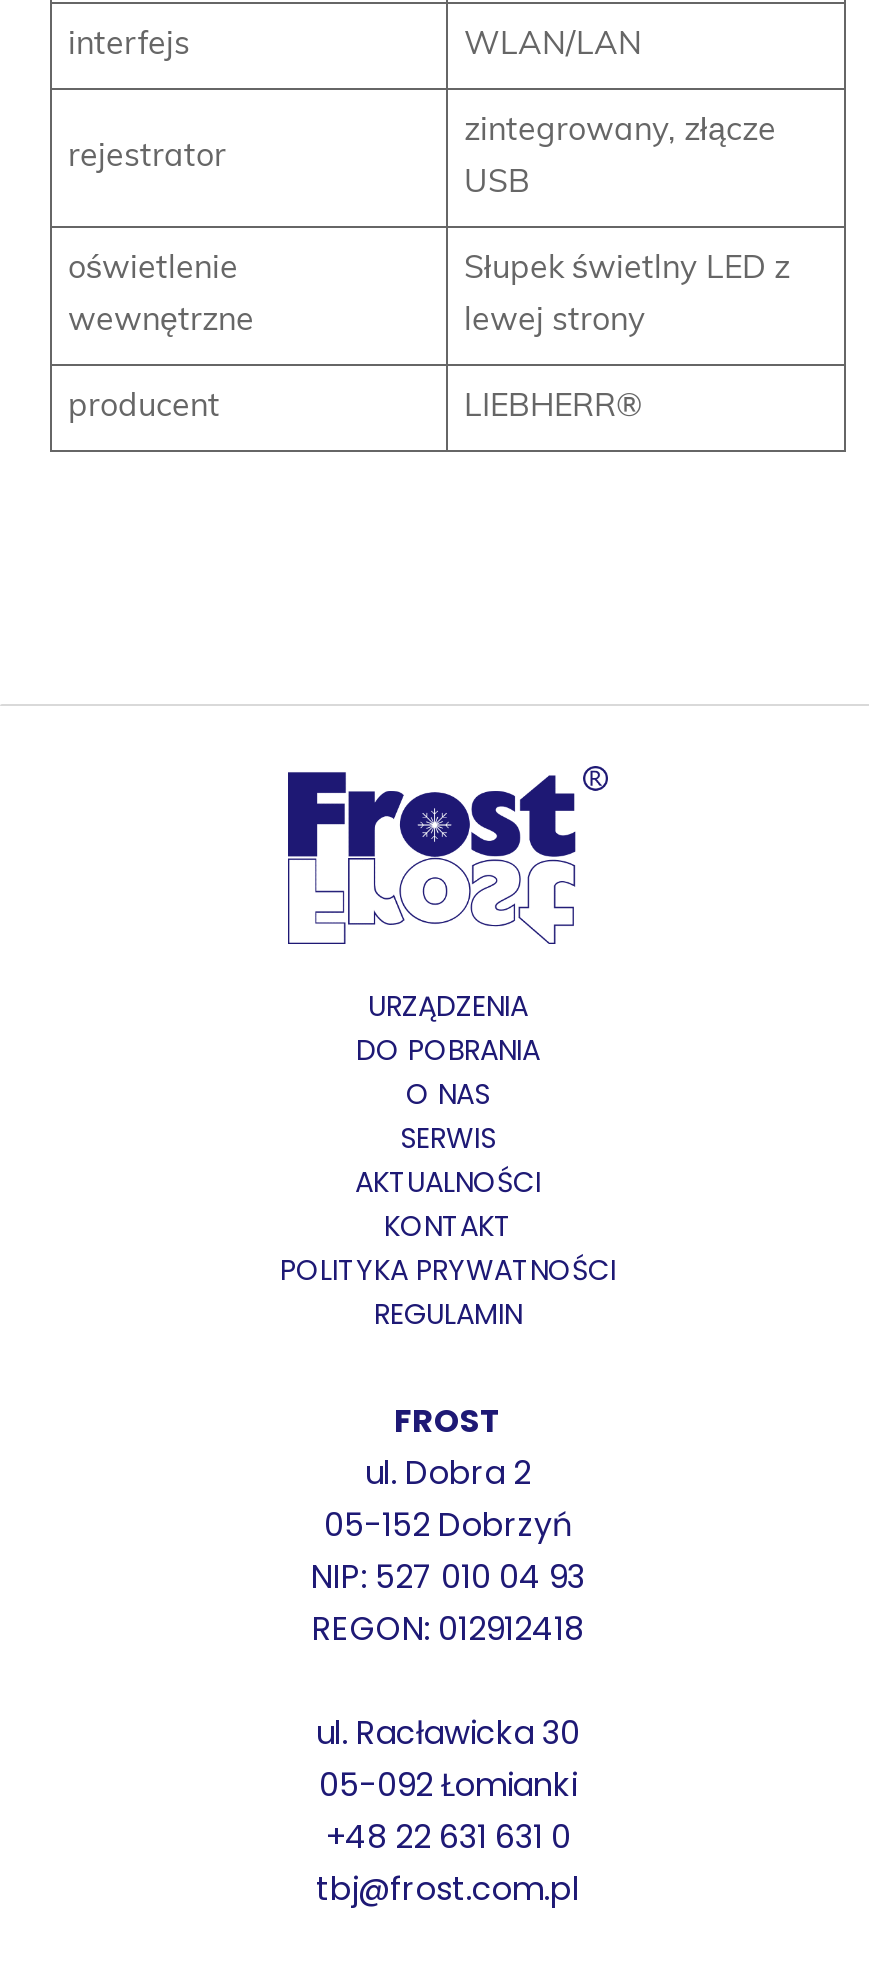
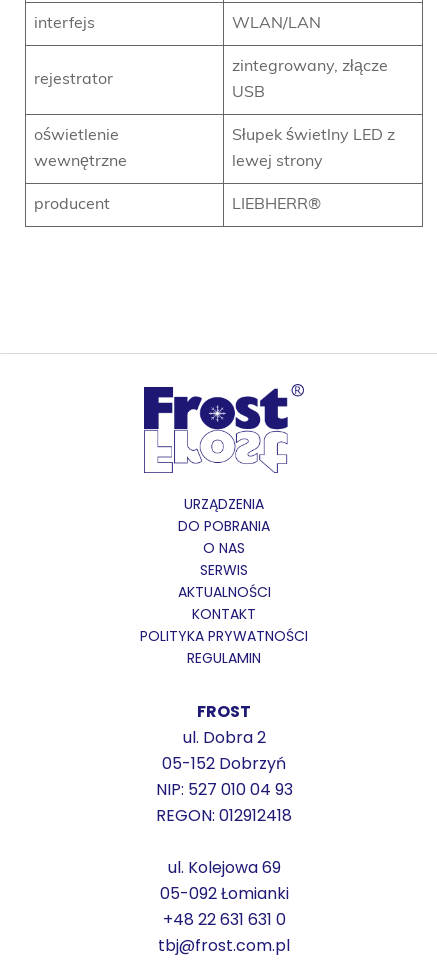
[316,1709,580,1755] ul. Racławicka 30 -> [167,856,280,879] ul. Kolejowa 69

